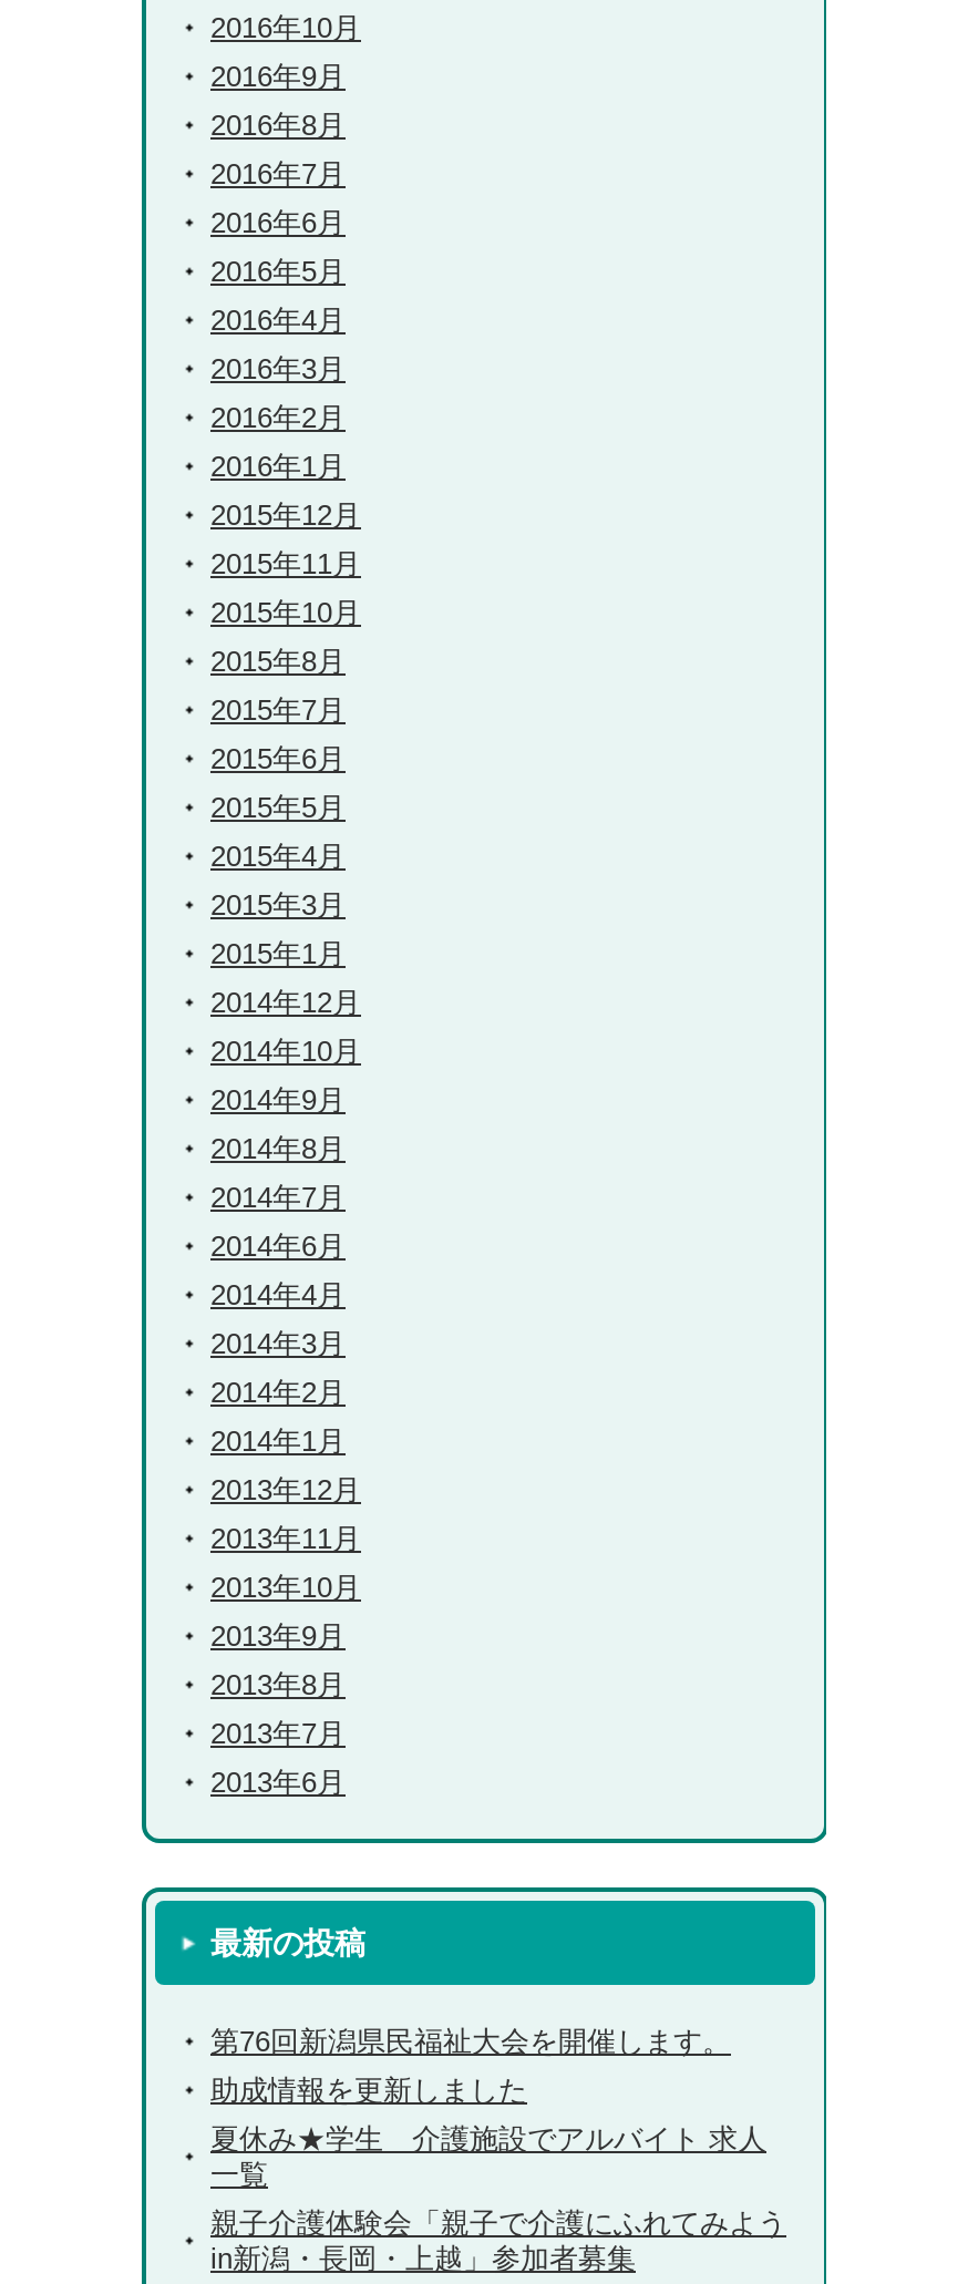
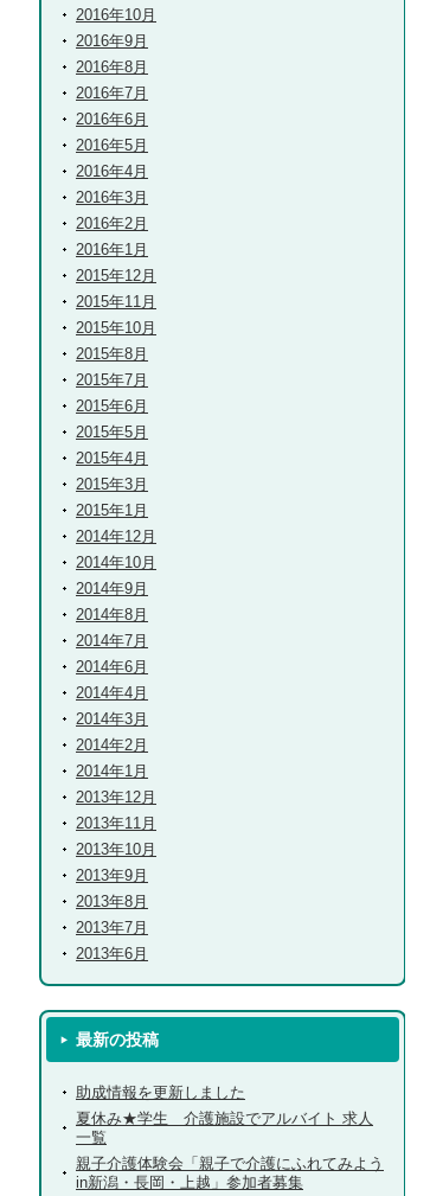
[210,2025,731,2058] 第76回新潟県民福祉大会を開催します。 -> none

